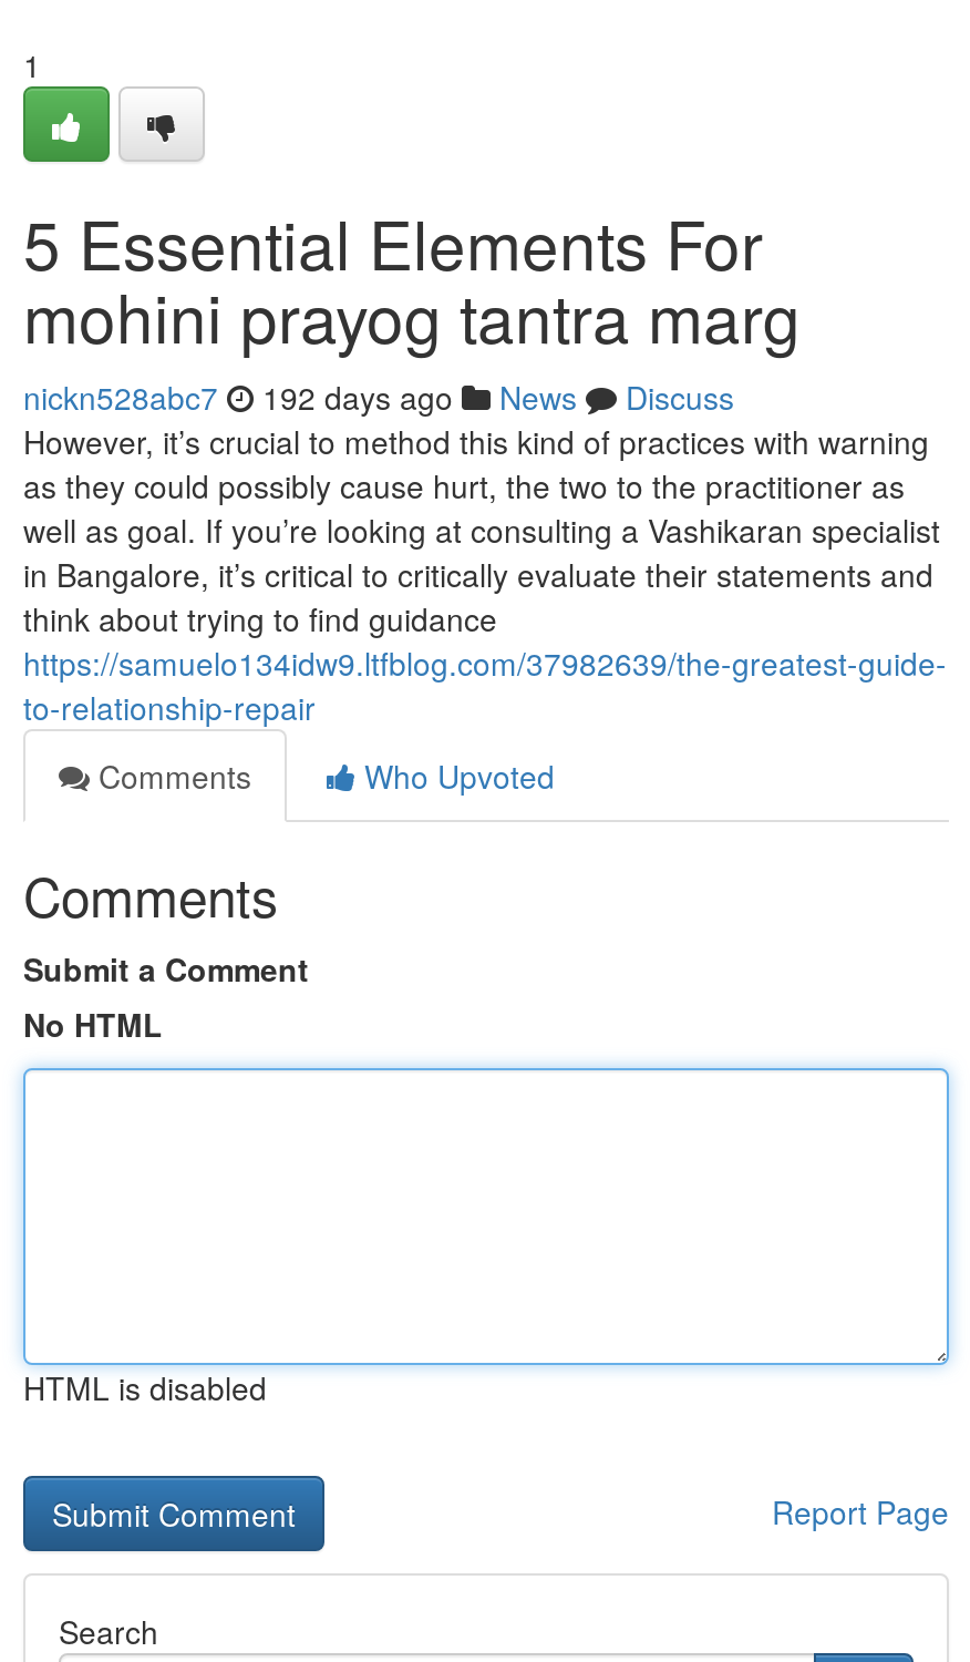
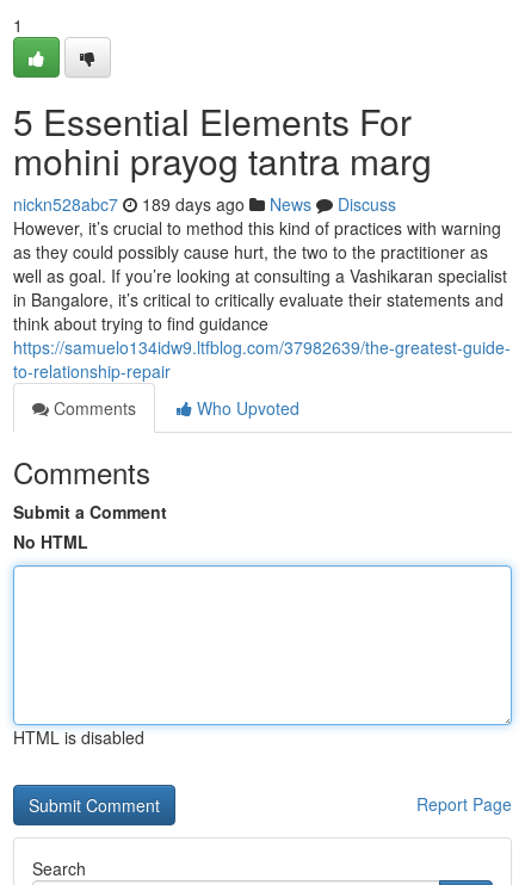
[23,375,734,419] nickn528abc7 192 days ago News Discuss -> [13,192,396,216] nickn528abc7 189 days ago News Discuss

